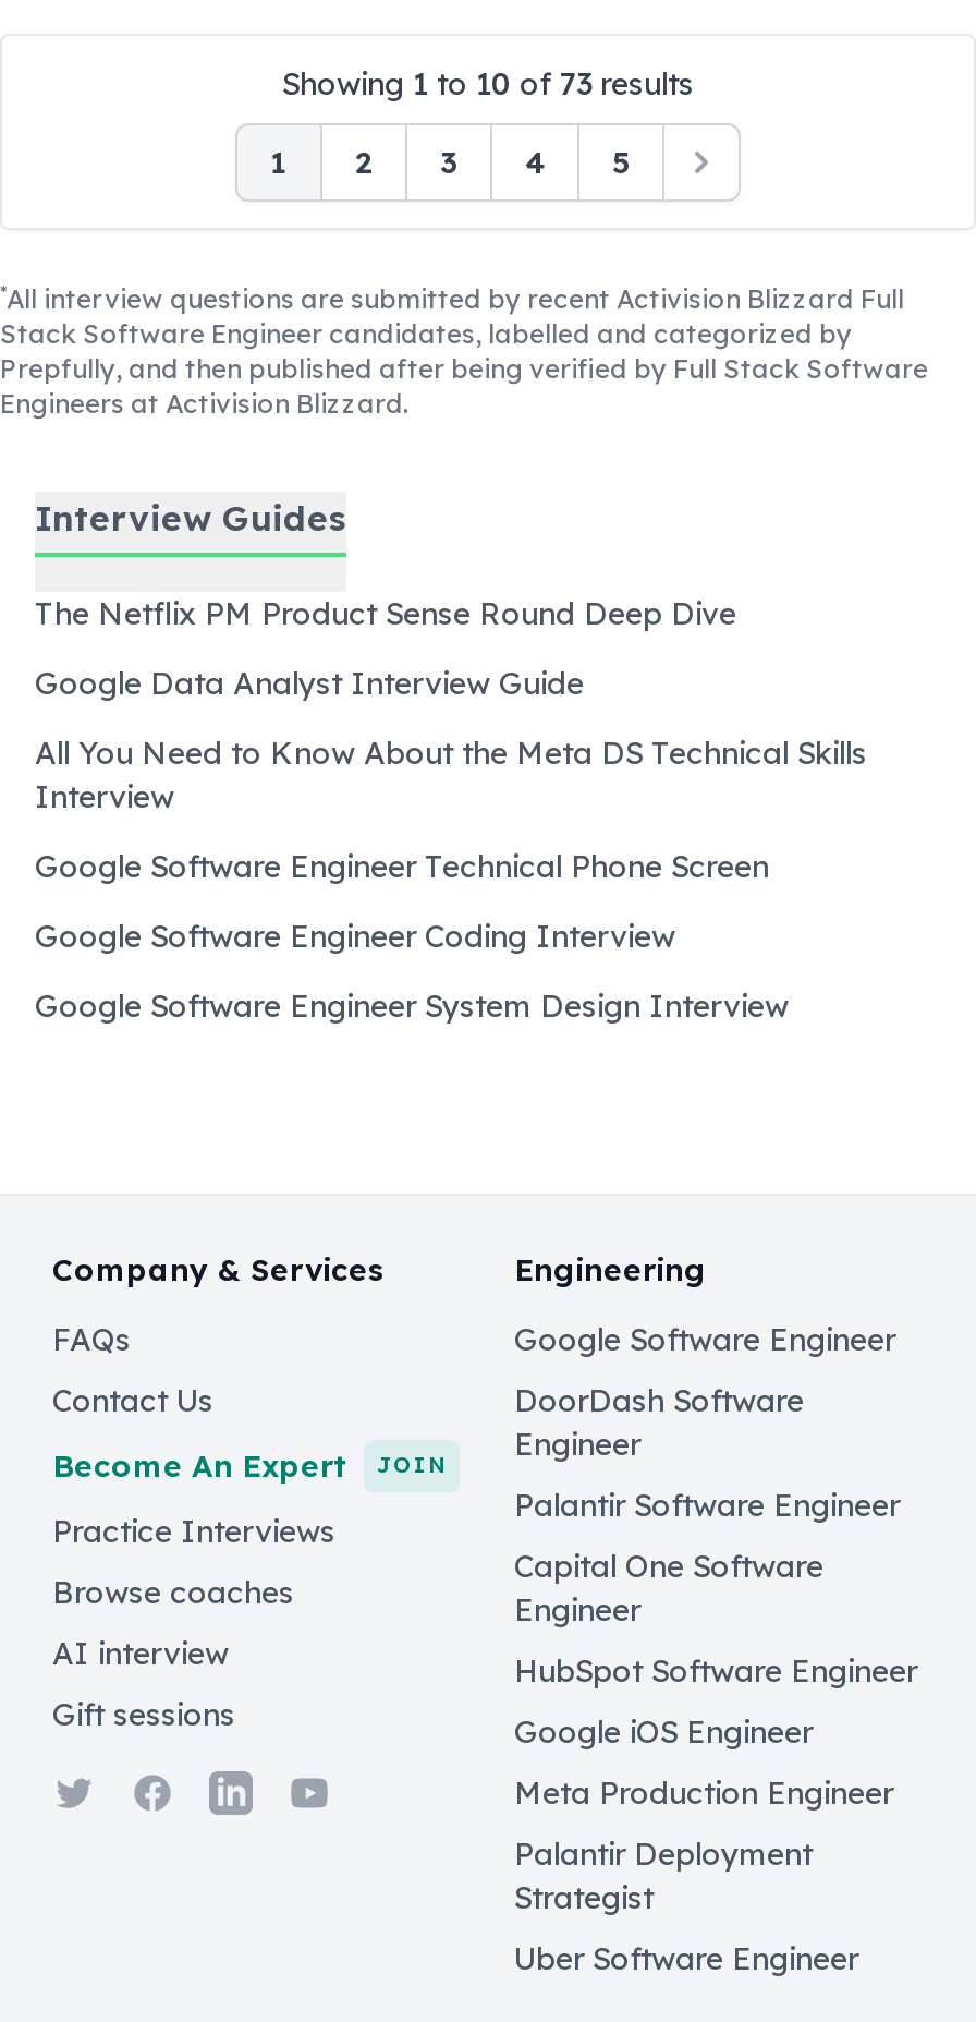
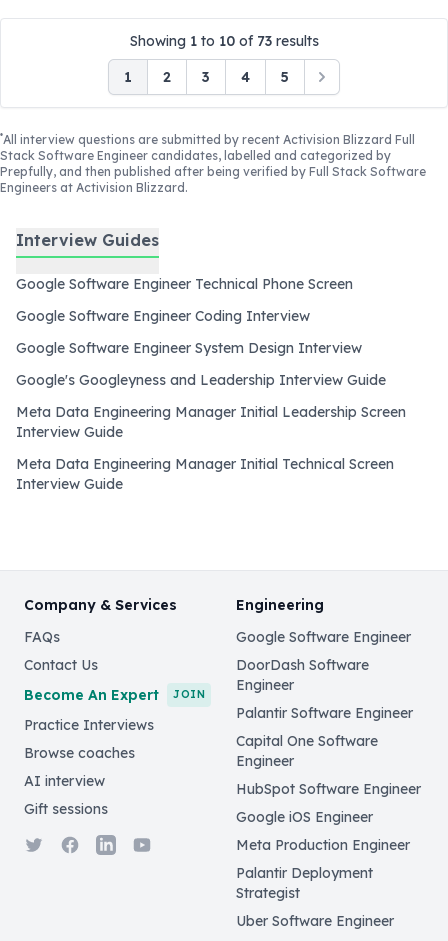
[35,594,867,816] The Netflix PM Product Sense Round Deep Dive | Google Data Analyst Interview Guide | All You Need to Know About the Meta DS Technical Skills | Interview -> none
moved [35,847,789,1026] -> [16,275,362,357]: Google Software Engineer Technical Phone Screen | Google Software Engineer Coding Interview | Google Software Engineer System Design Interview
none -> [16,371,406,493] Google's Googleyness and Leadership Interview Guide | Meta Data Engineering Manager Initial Leadership Screen | Interview Guide | Meta Data Engineering Manager Initial Technical Screen | Interview Guide

